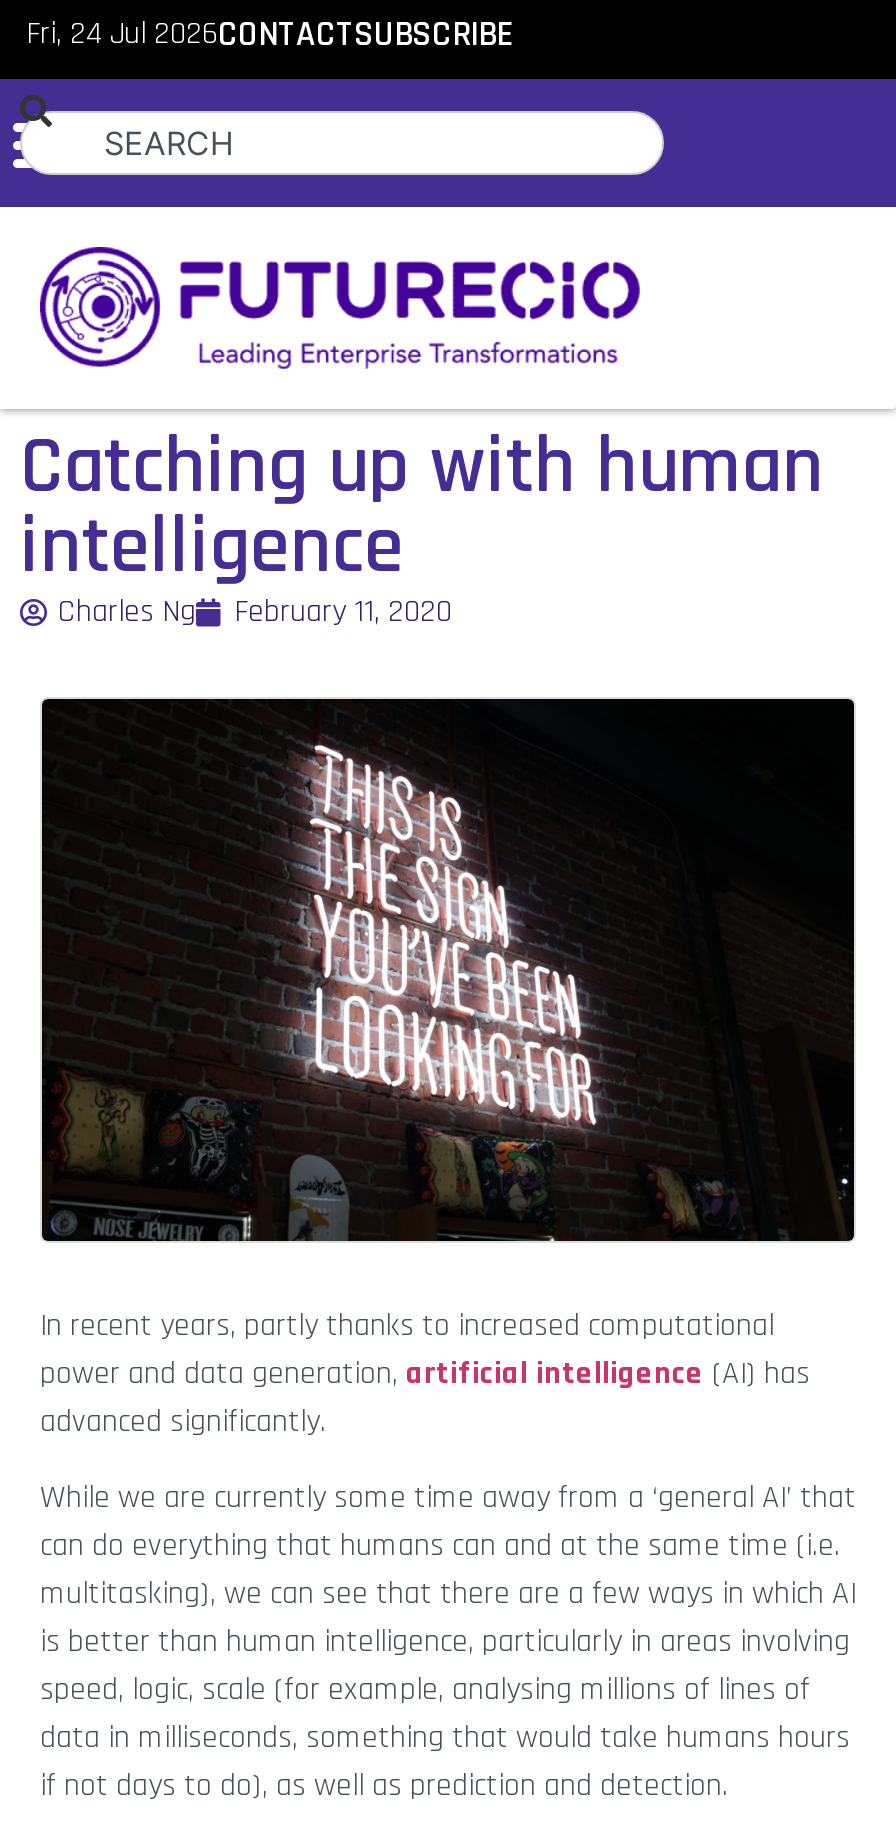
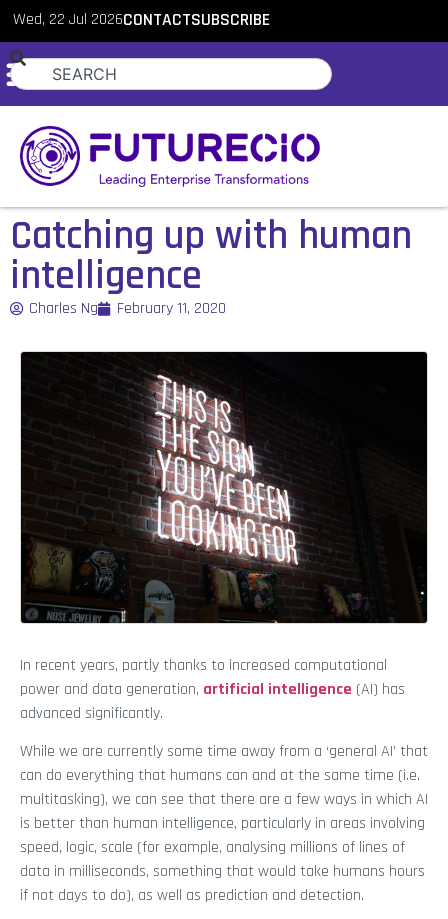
[26,13,512,57] Fri, 24 Jul 2026CONTACTSUBSCRIBE -> [13,9,270,31] Wed, 22 Jul 2026CONTACTSUBSCRIBE

